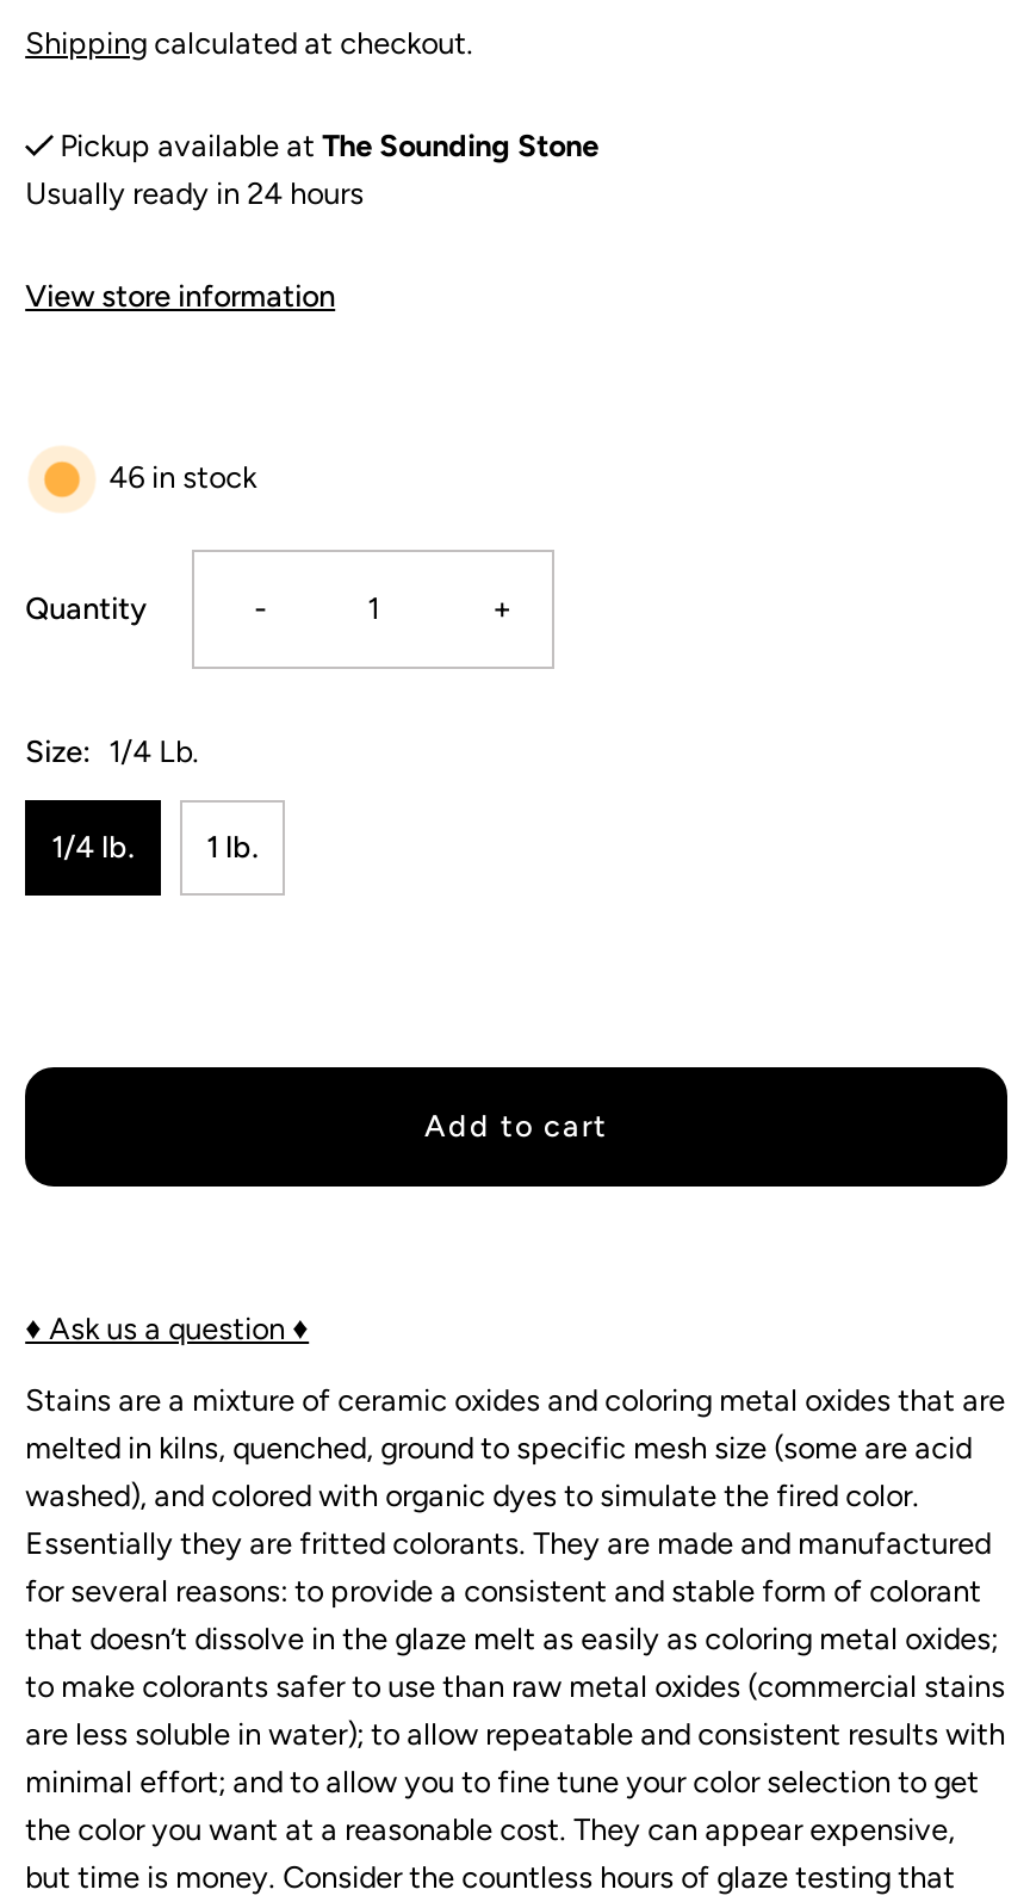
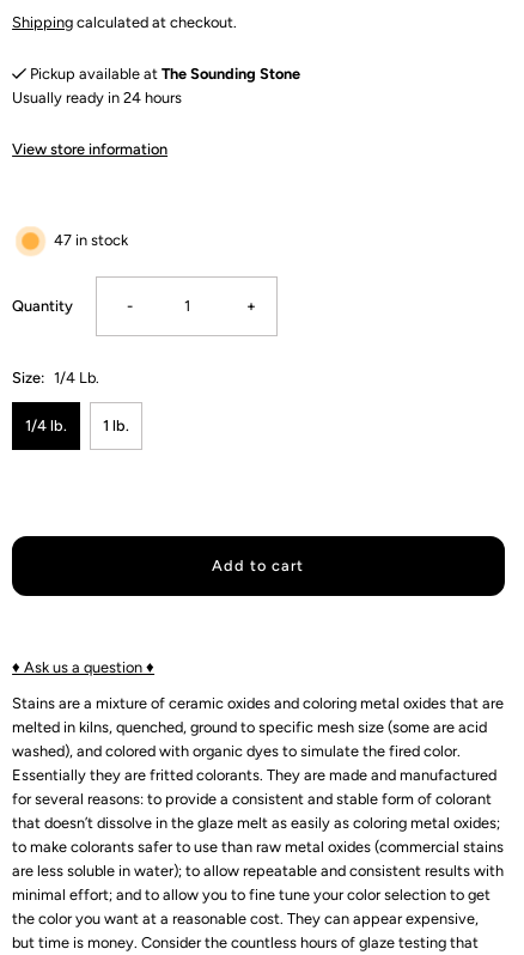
[109,459,257,495] 46 in stock -> [54,231,128,249] 47 in stock

